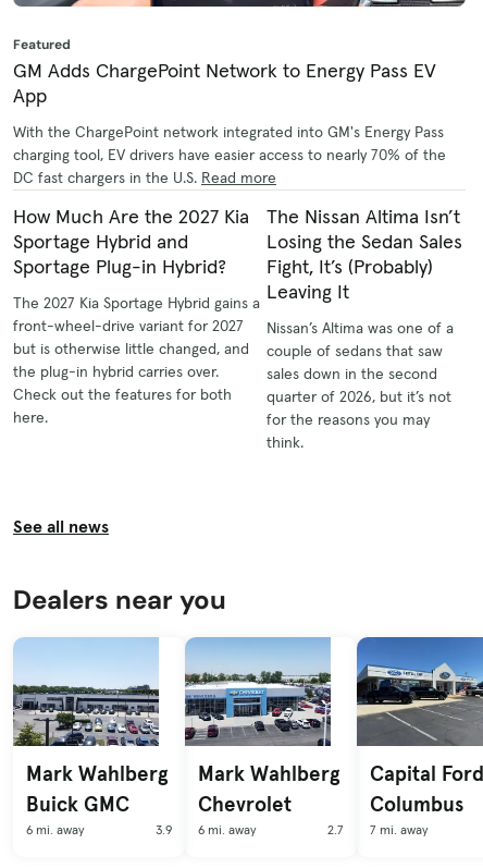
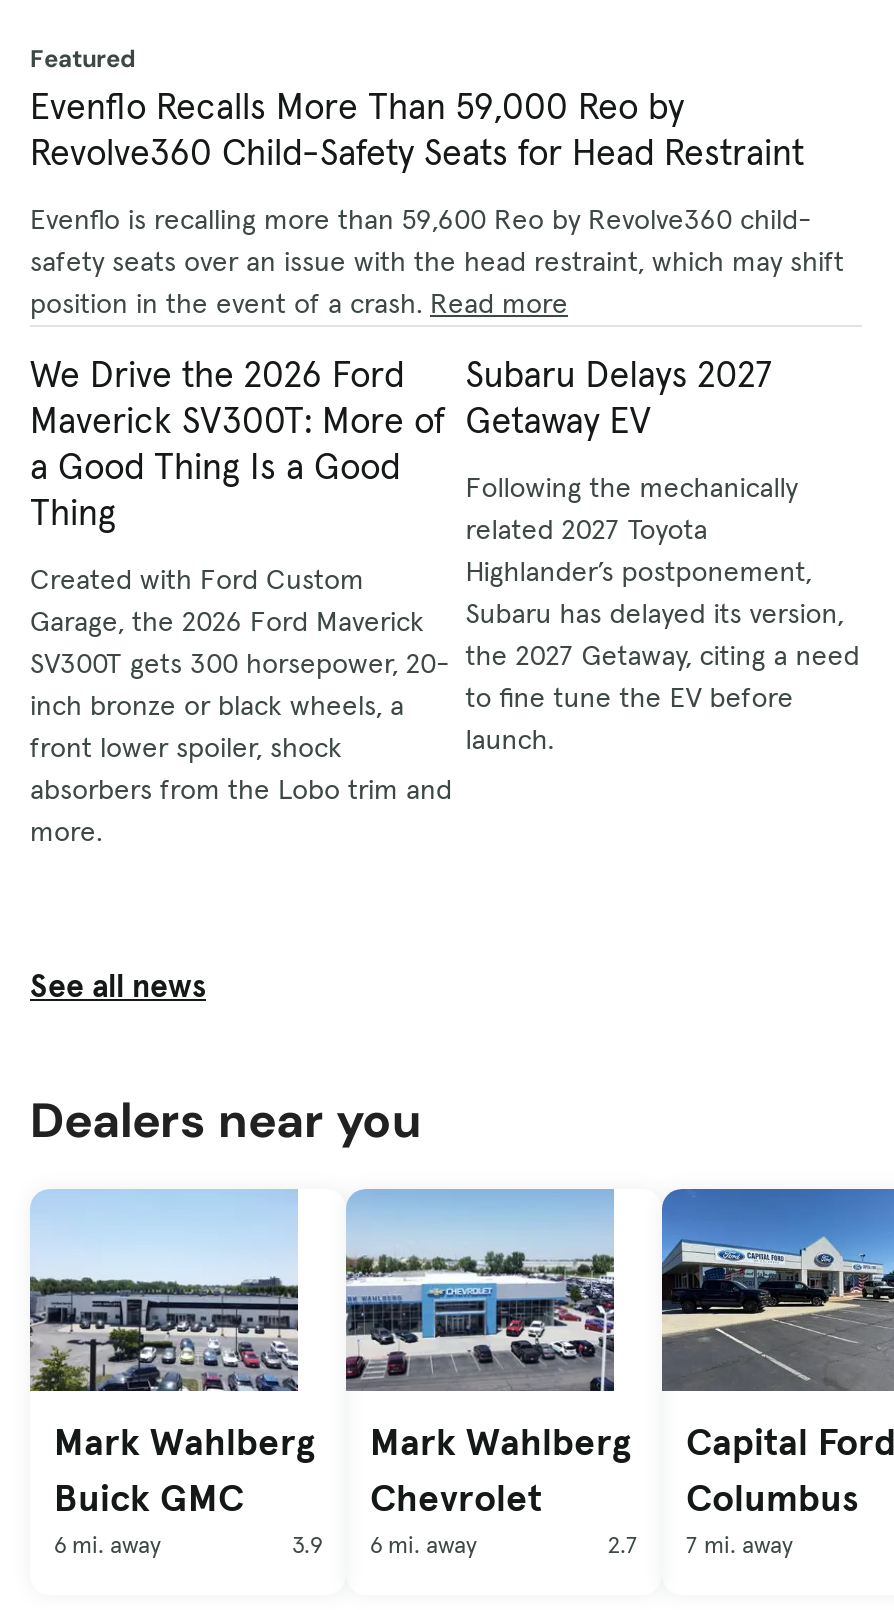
[13,58,436,108] GM Adds ChargePoint Network to Energy Pass EV | App -> [30,84,804,176] Evenflo Recalls More Than 59,000 Reo by | Revolve360 Child-Safety Seats for Head Restraint
[13,122,446,187] With the ChargePoint network integrated into GM's Energy Pass | charging tool, EV drivers have easier access to nearly 70% of the | DC fast chargers in the U.S. Read more -> [30,202,844,322] Evenflo is recalling more than 59,600 Reo by Revolve360 child- | safety seats over an issue with the head restraint, which may shift | position in the event of a crash. Read more
[13,204,249,279] How Much Are the 2027 Kia | Sportage Hybrid and | Sportage Plug-in Hybrid? -> [30,352,446,536] We Drive the 2026 Ford | Maverick SV300T: More of | a Good Thing Is a Good | Thing
[266,204,462,304] The Nissan Altima Isn’t | Losing the Sedan Sales | Fight, It’s (Probably) | Leaving It -> [466,352,772,444] Subaru Delays 2027 | Getaway EV
[13,293,260,427] The 2027 Kia Sportage Hybrid gains a | front-wheel-drive variant for 2027 | but is otherwise little changed, and | the plug-in hybrid carries over. | Check out the features for both | here. -> [30,562,452,850] Created with Ford Custom | Garage, the 2026 Ford Maverick | SV300T gets 300 horsepower, 20- | inch bronze or black wheels, a | front lower spoiler, shock | absorbers from the Lobo trim and | more.
[266,318,453,452] Nissan’s Altima was one of a | couple of sedans that saw | sales down in the second | quarter of 2026, but it’s not | for the reasons you may | think. -> [466,470,860,758] Following the mechanically | related 2027 Toyota | Highlander’s postponement, | Subaru has delayed its version, | the 2027 Getaway, citing a need | to fine tune the EV before | launch.

